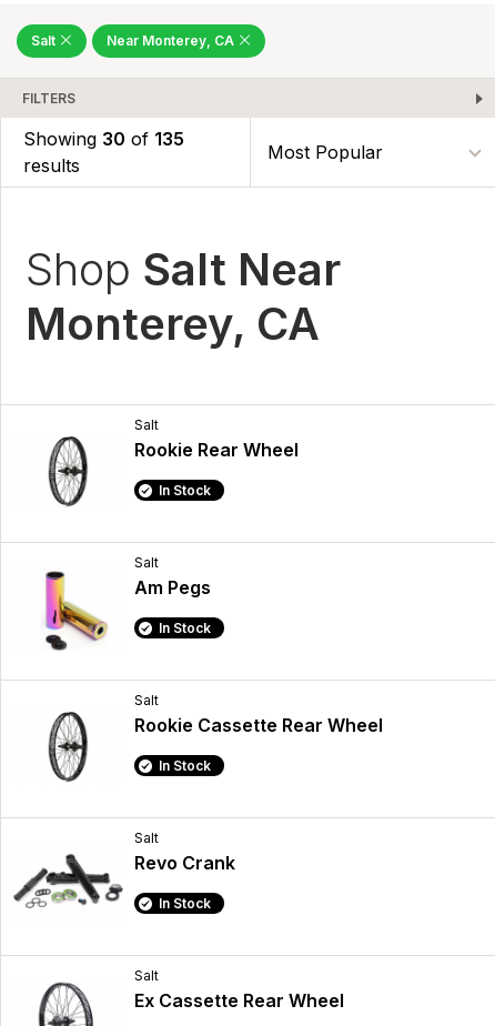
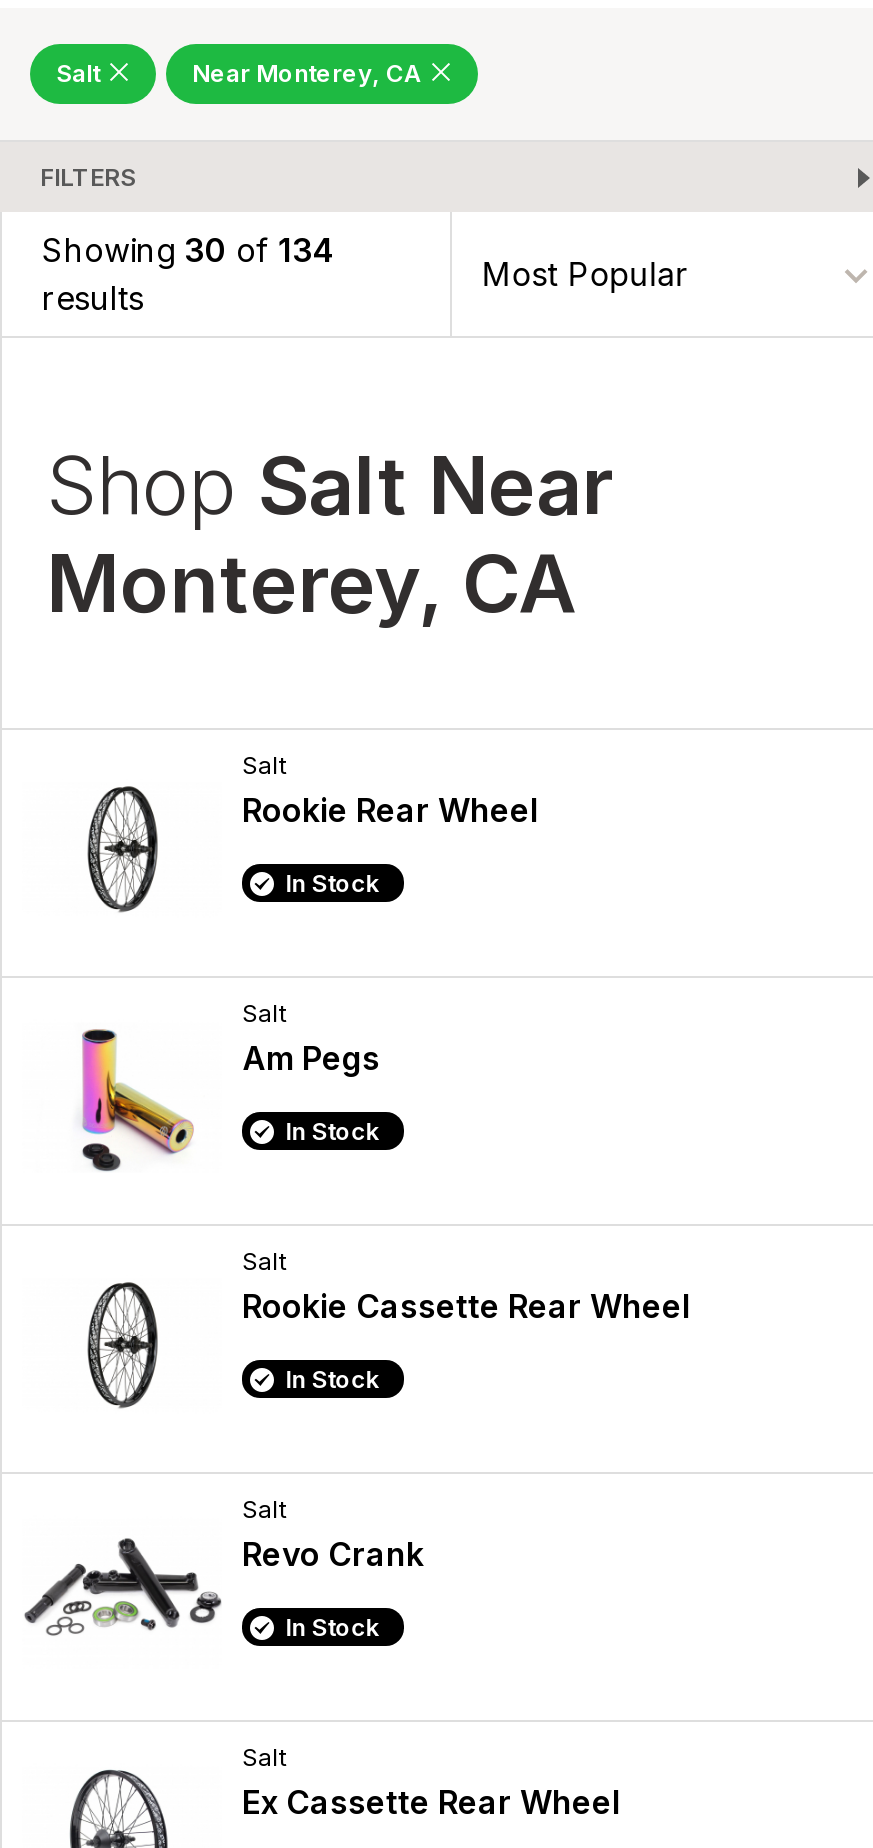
[23,127,184,150] Showing 30 of 135 -> [42,230,332,270] Showing 30 of 134

